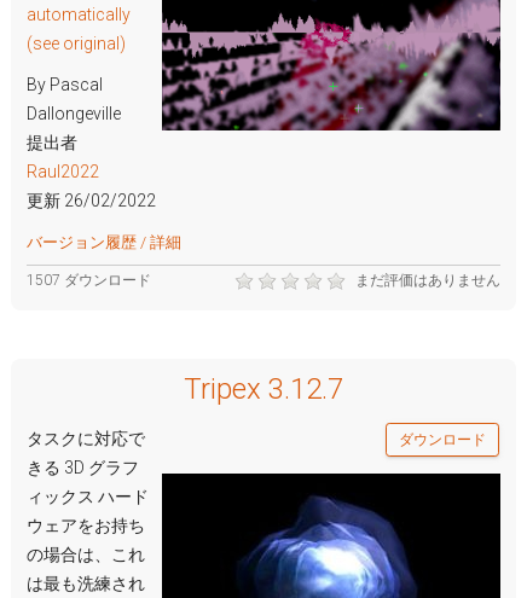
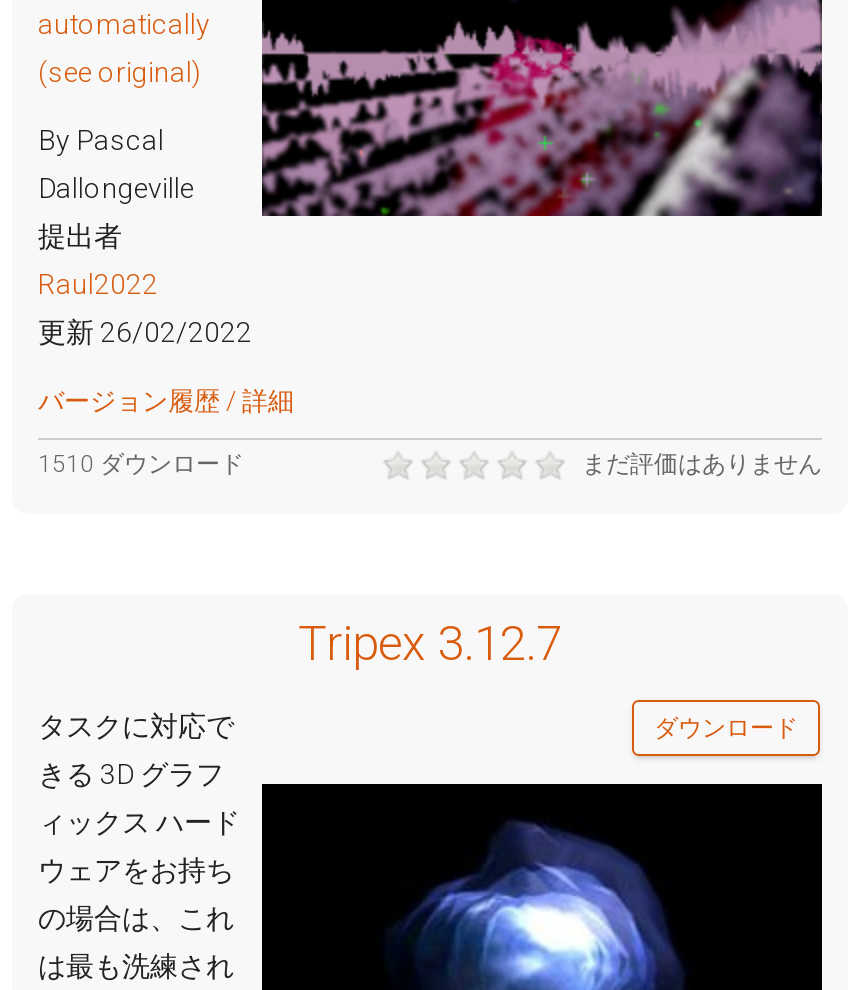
[27,272,151,289] 1507 ダウンロード -> [38,450,244,478] 1510 ダウンロード

